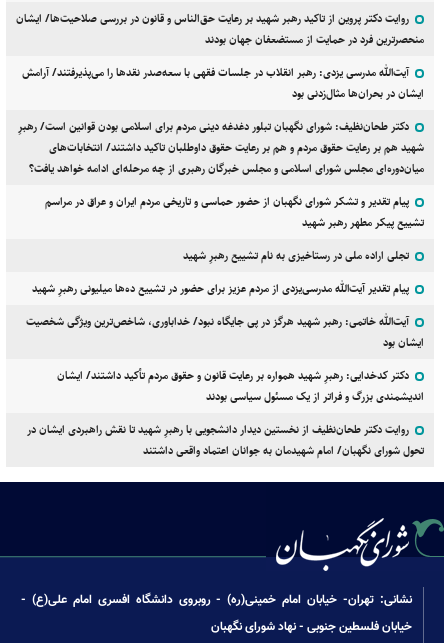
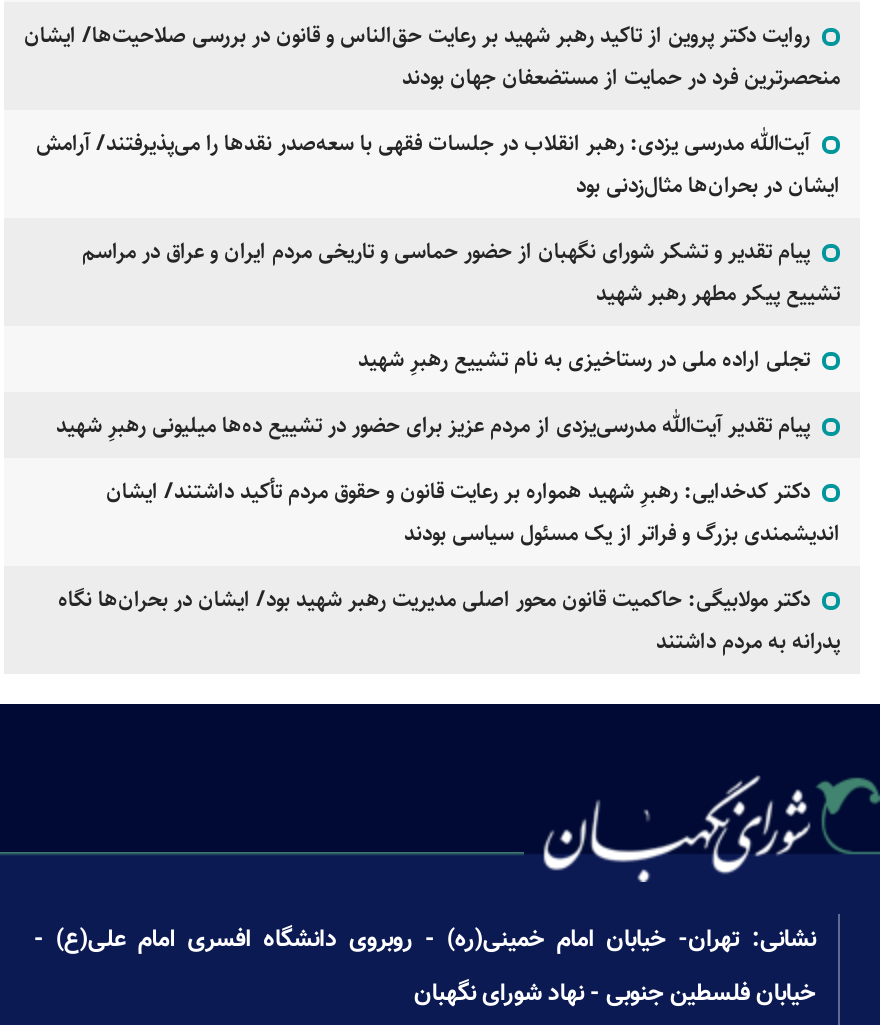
[18,118,424,177] دکتر طحان‌نظیف: شورای نگهبان تبلور دغدغه دینی مردم برای اسلامی بودن قوانین است/ رهبرِ | شهید هم بر رعایت حقوق مردم و هم بر رعایت حقوق داوطلبان تاکید داشتند/ انتخابات‌های | میان‌دوره‌ای مجلس شورای اسلامی و مجلس خبرگان رهبری از چه مرحله‌ای ادامه خواهد یافت؟ -> none
[26,313,424,351] آیت‌الله خاتمی: رهبر شهید هرگز در پی جایگاه نبود/ خداباوری، شاخص‌ترین ویژگی شخصیت | ایشان بود -> none
[27,421,424,459] روایت دکتر طحان‌نظیف از نخستین دیدار دانشجویی با رهبرِ شهید تا نقش راهبردی ایشان در | تحول شورای نگهبان/ امام شهیدمان به جوانان اعتماد واقعی داشتند -> [58,582,840,658] دکتر مولابیگی: حاکمیت قانون محور اصلی مدیریت رهبر شهید بود/ ایشان در بحران‌ها نگاه | پدرانه به مردم داشتند

